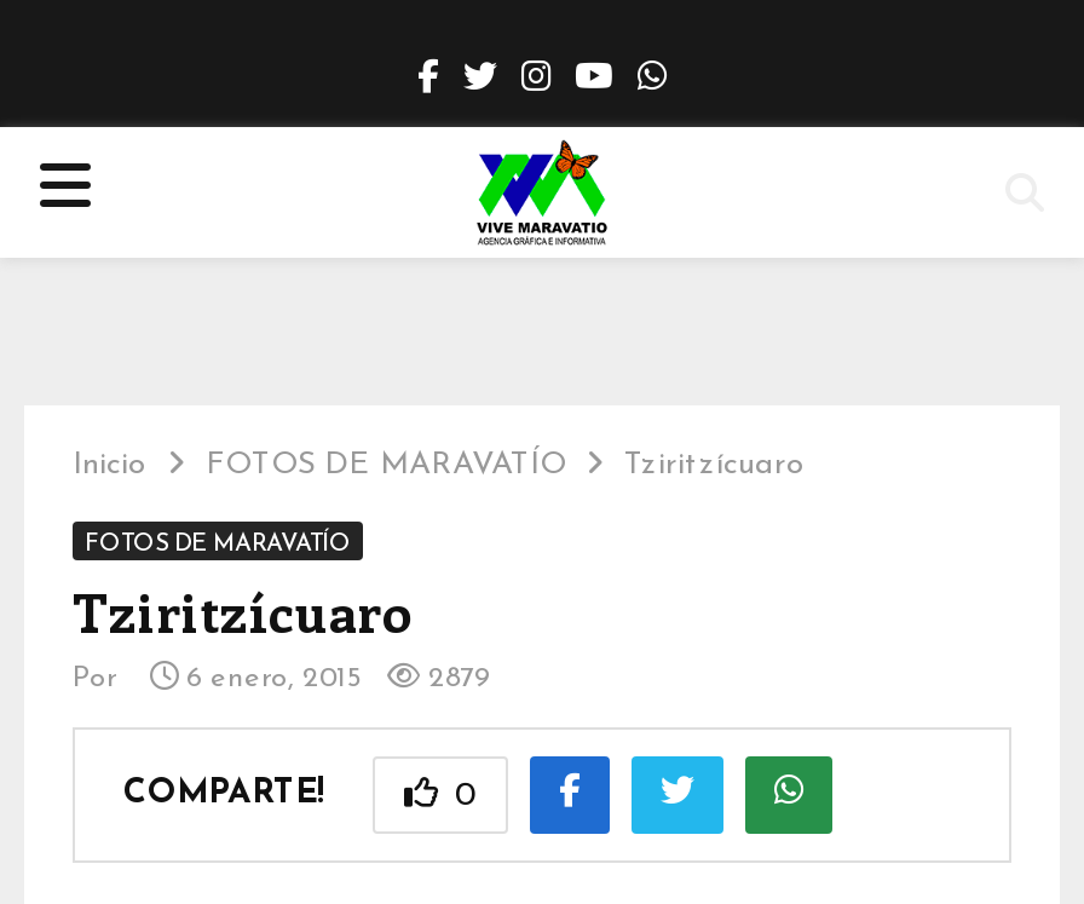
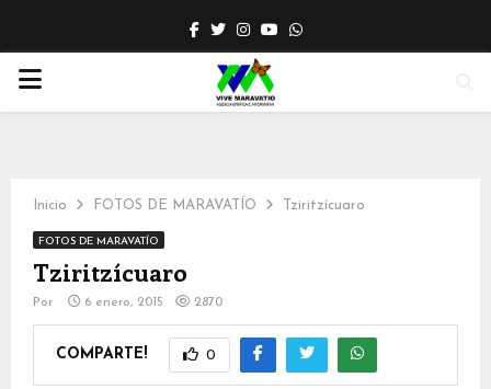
[428,664,489,693] 2879 -> [194,296,222,309] 2870

